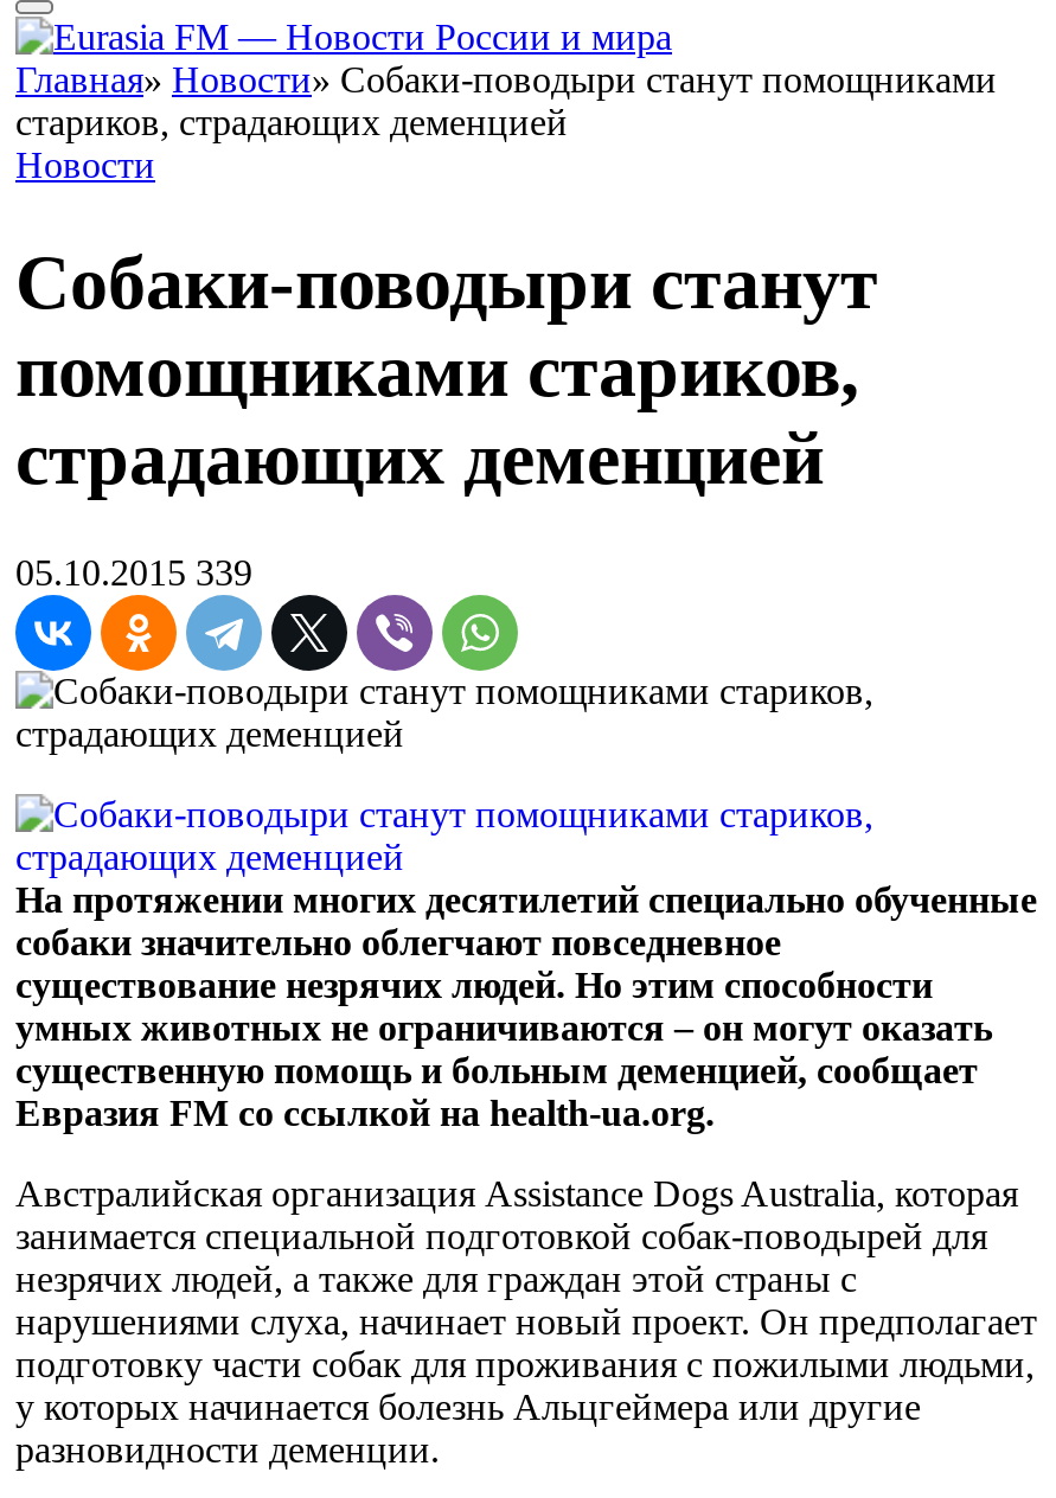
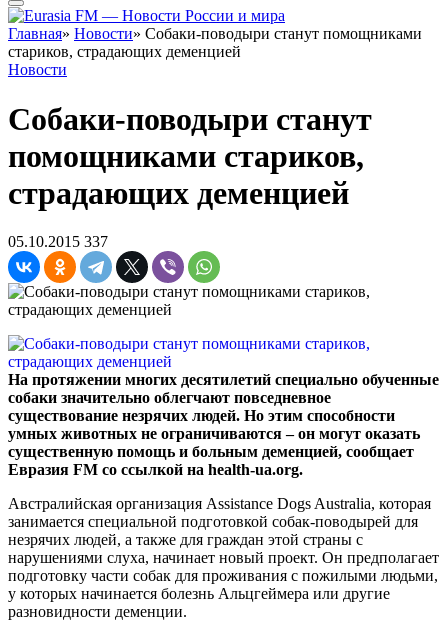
[15,553,252,593] 05.10.2015 339 -> [8,233,108,250] 05.10.2015 337

